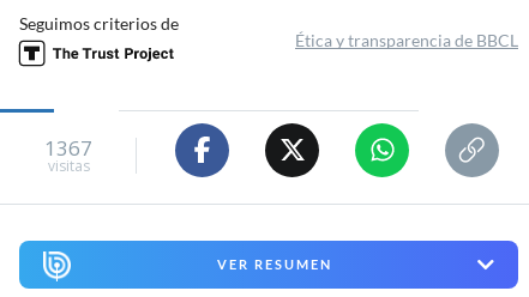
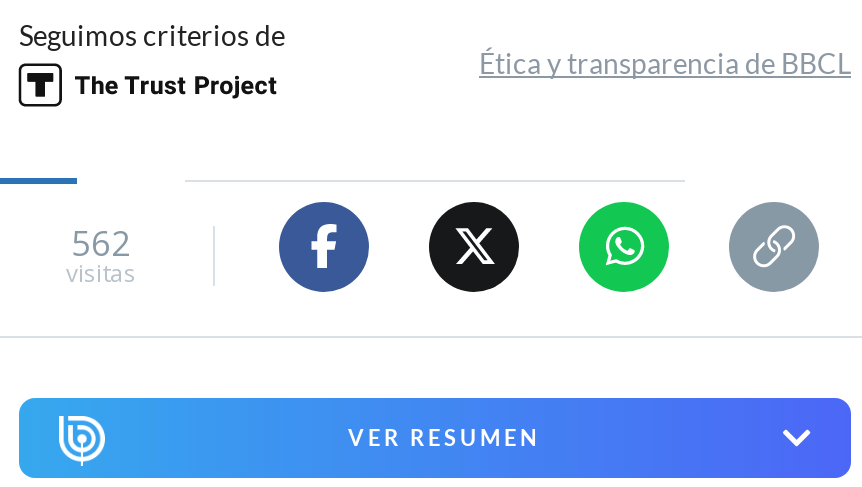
[44,134,92,162] 1367 -> [71,220,131,266] 562

